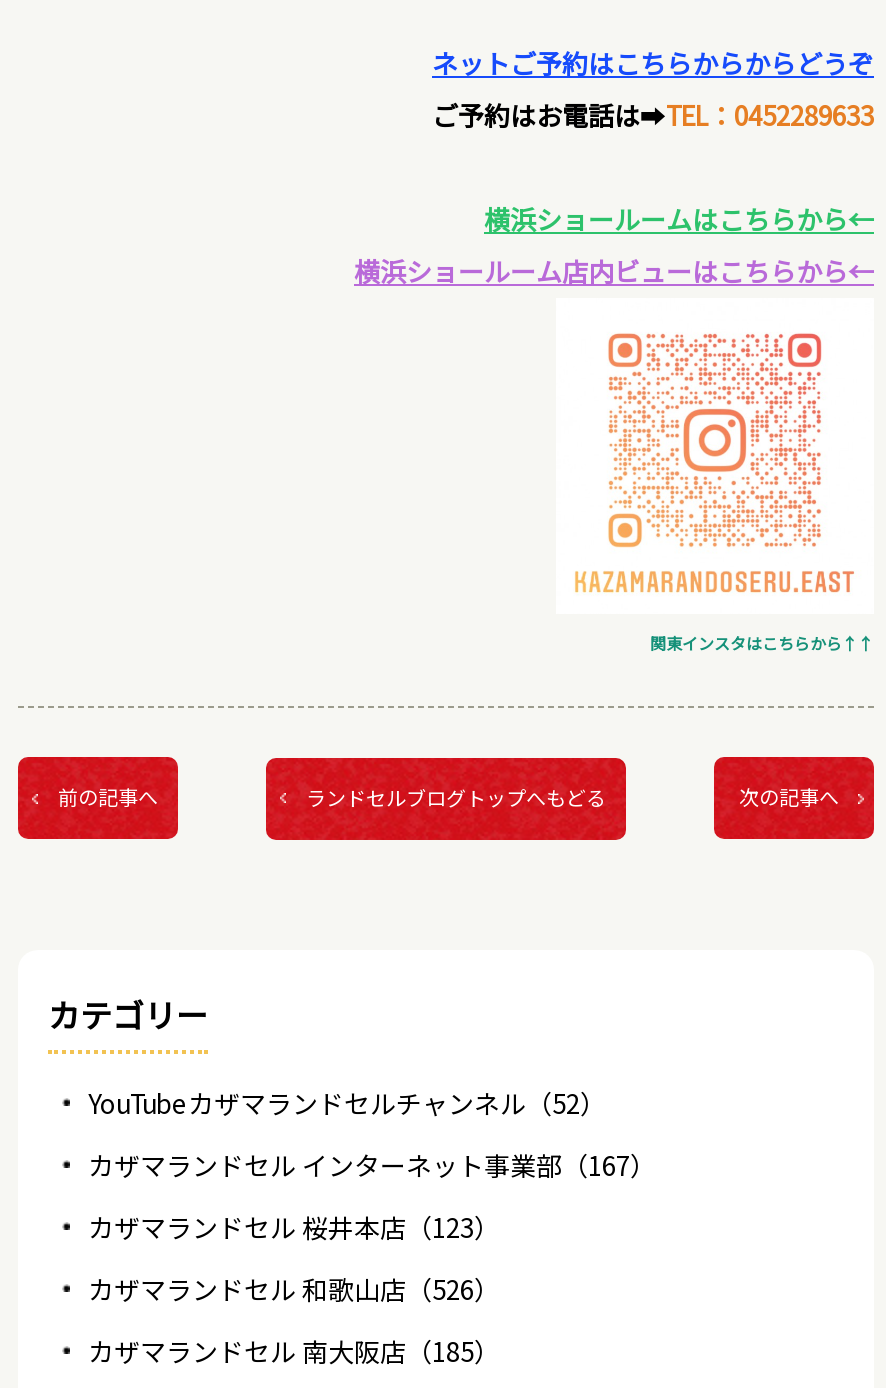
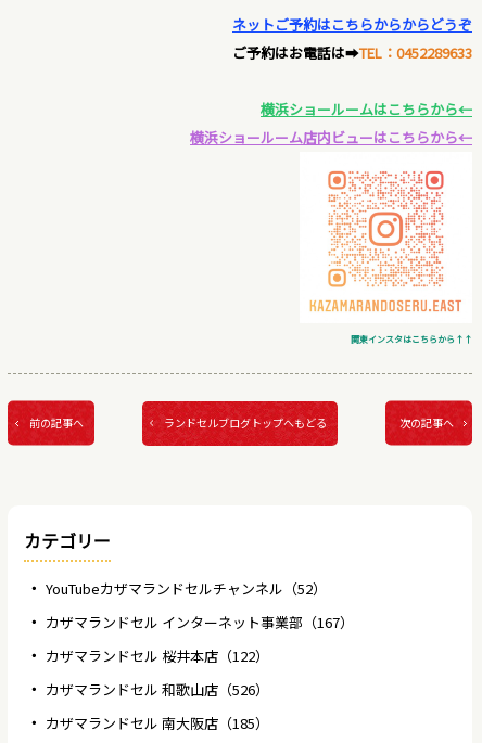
[88,1208,500,1246] カザマランドセル 桜井本店（123） -> [46,645,269,666] カザマランドセル 桜井本店（122）

